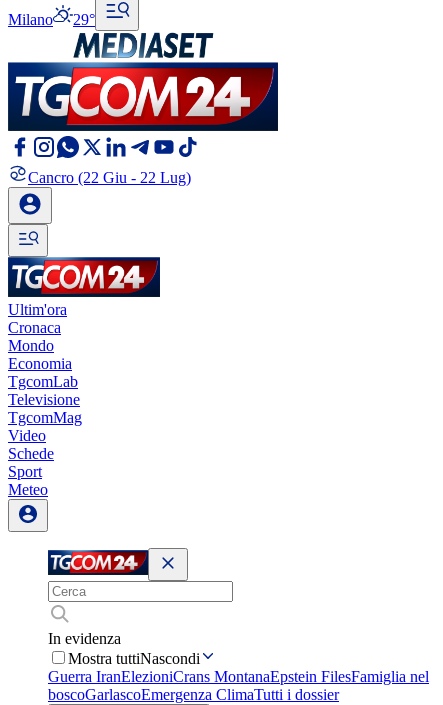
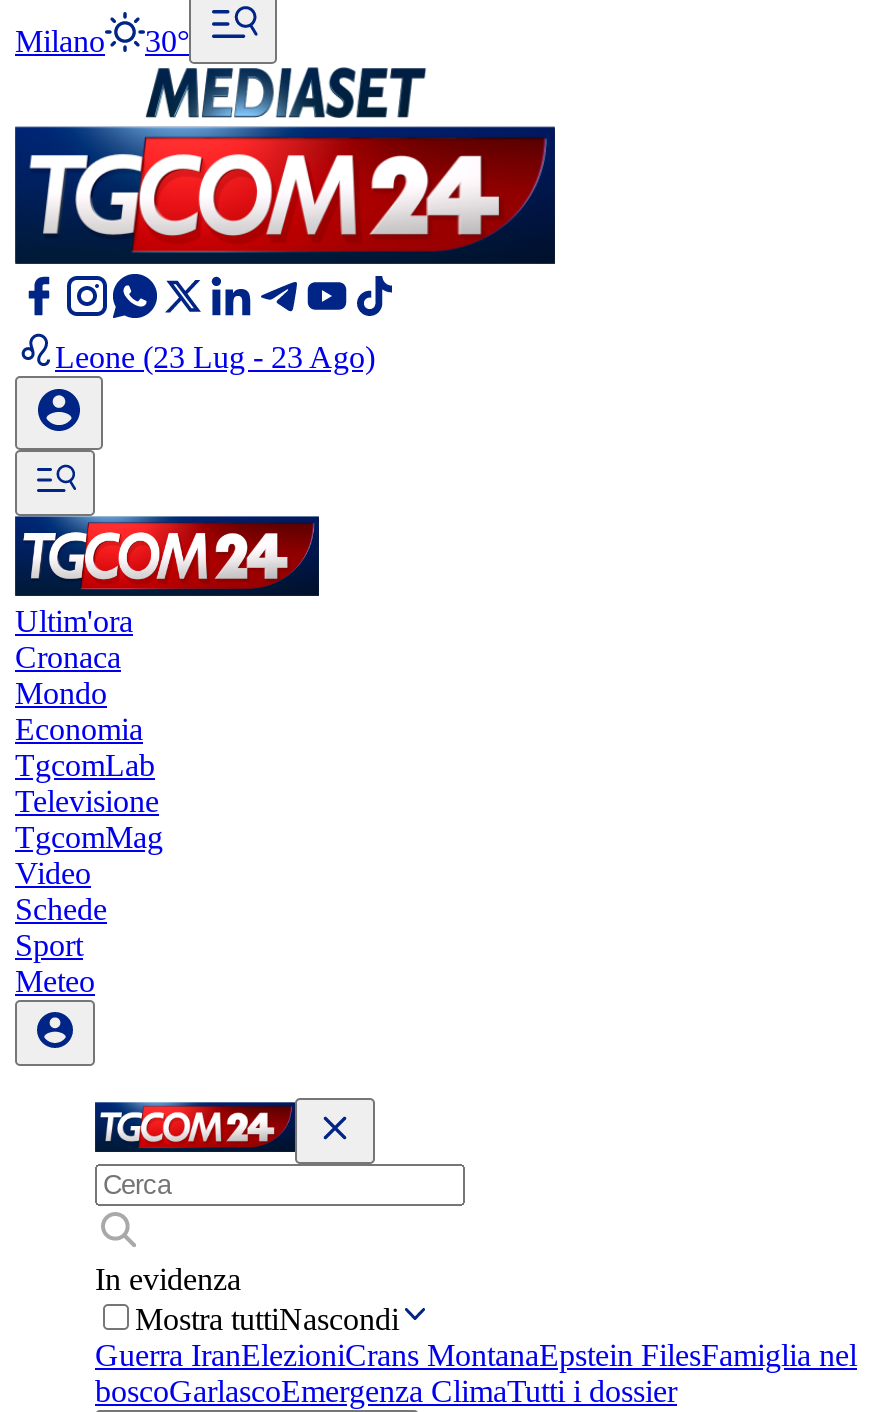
[8,11,95,28] Milano 29° -> [15,24,189,58] Milano 30°
[28,169,191,186] Cancro (22 Giu - 22 Lug) -> [55,340,375,374] Leone (23 Lug - 23 Ago)

